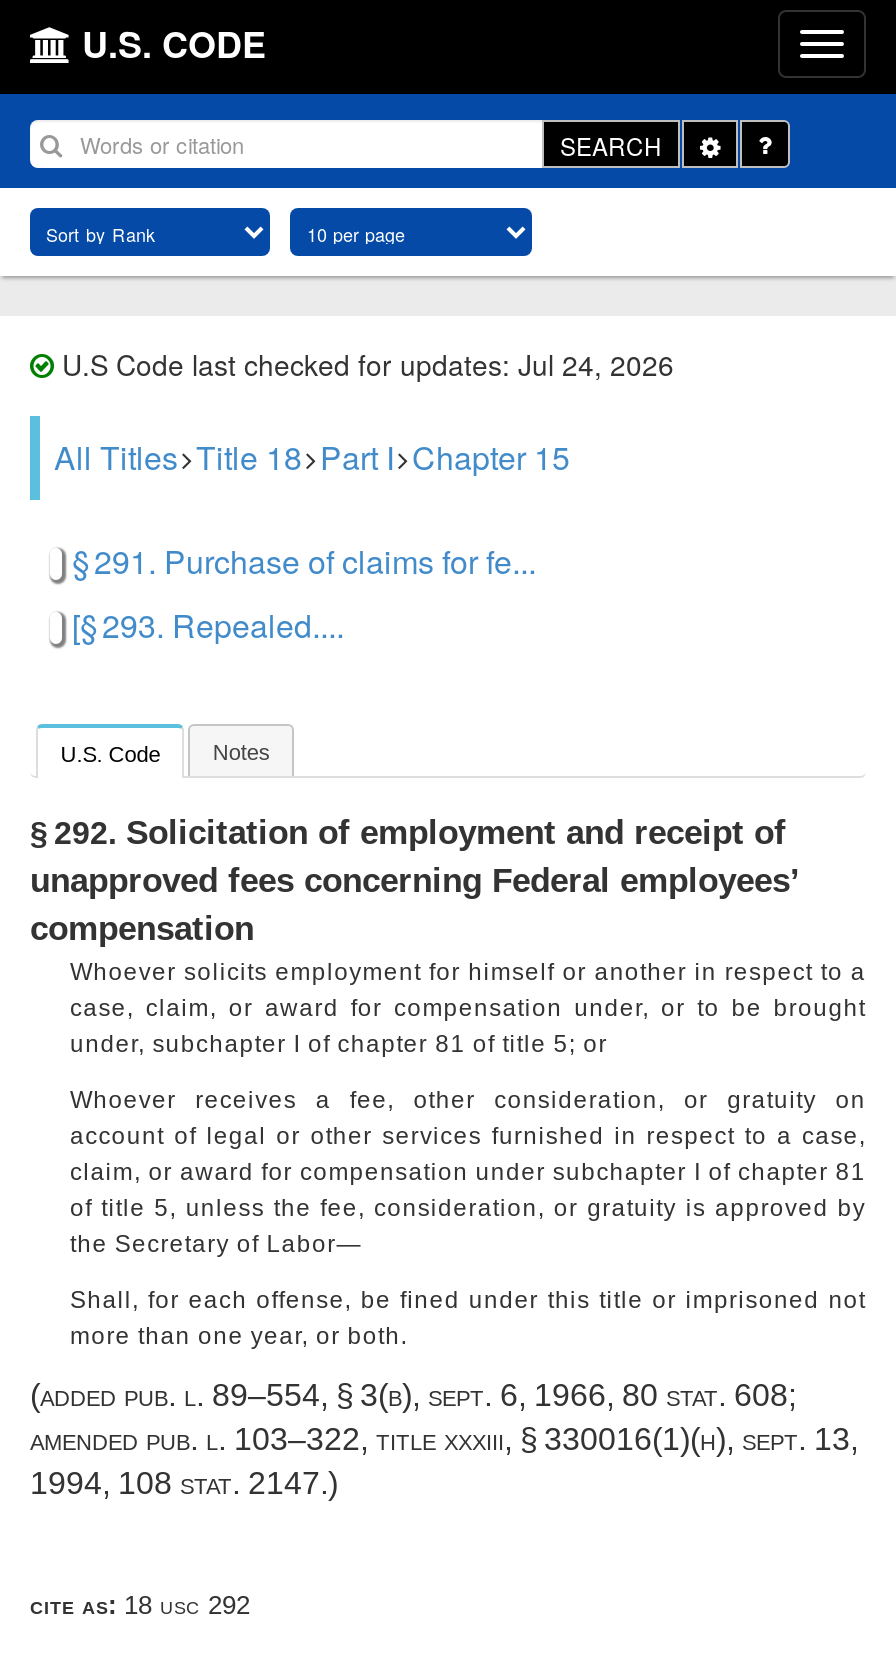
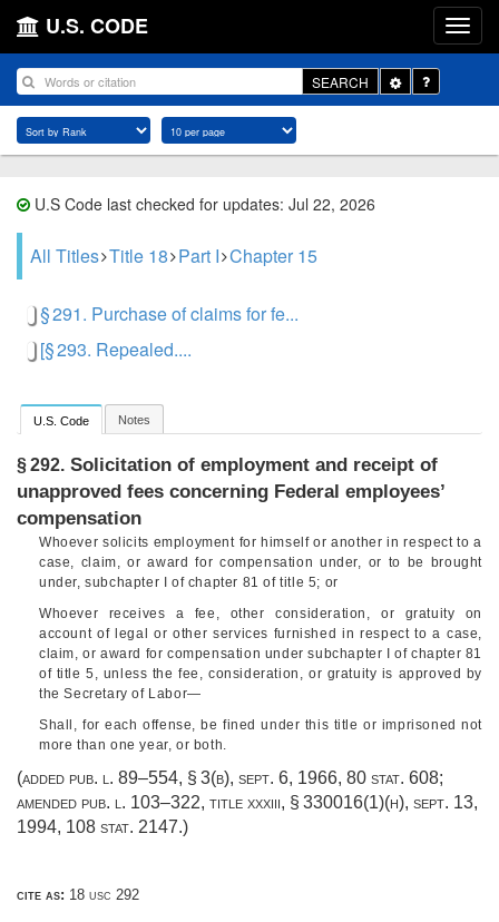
[54,344,674,384] U.S Code last checked for updates: Jul 24, 2026 -> [30,193,375,215] U.S Code last checked for updates: Jul 22, 2026

